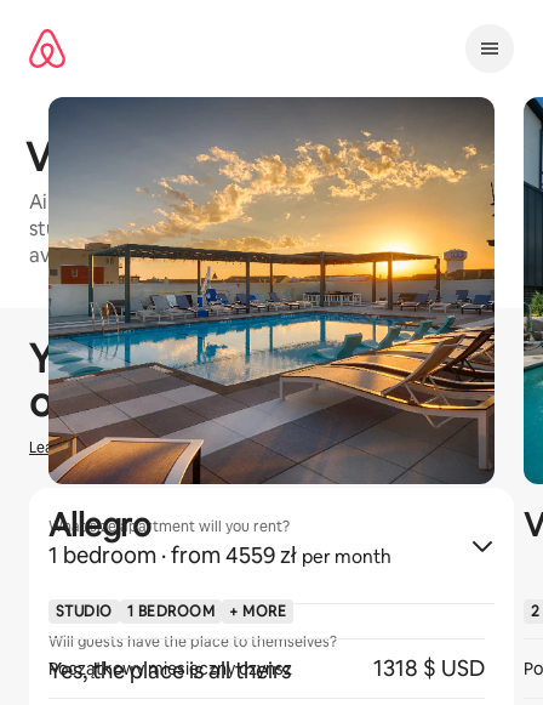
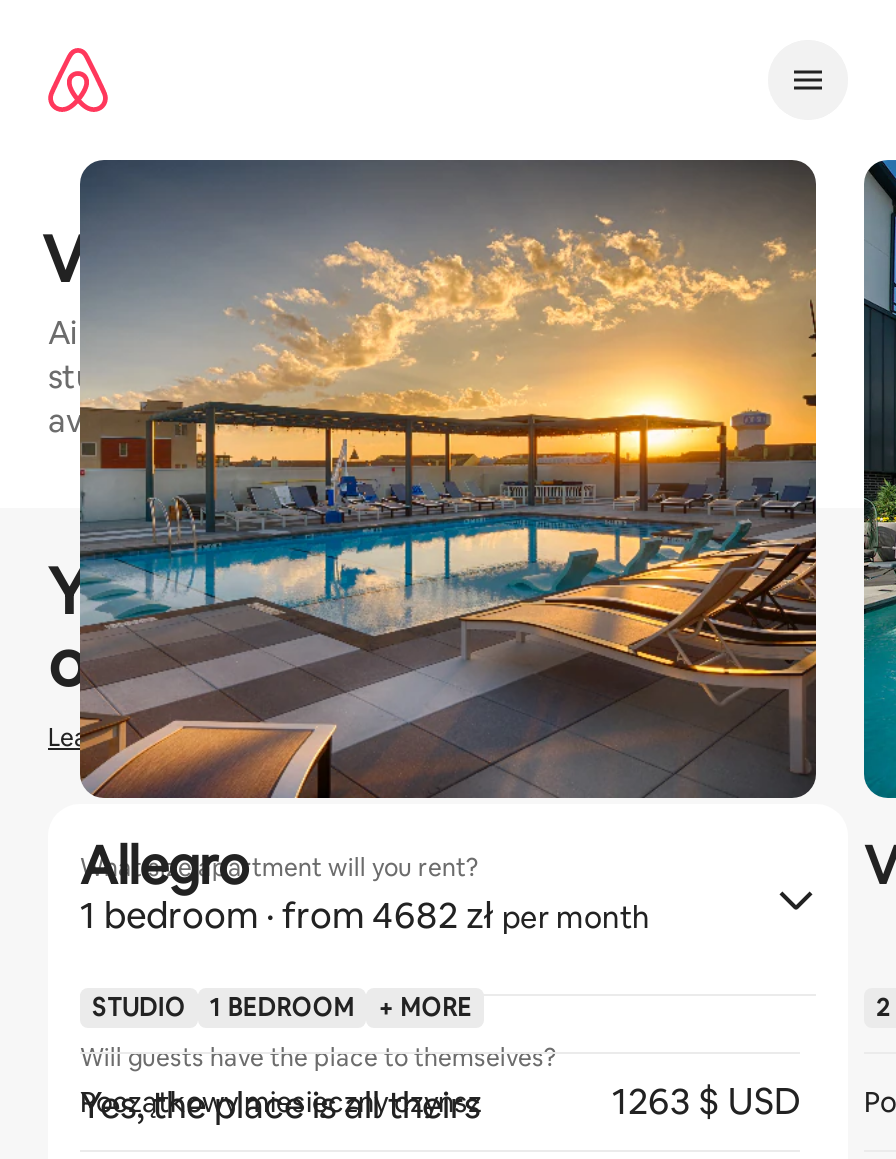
[48,541,391,569] 1 bedroom · from 4559 zł per month -> [80,892,650,938] 1 bedroom · from 4682 zł per month
[373,654,485,682] 1318 $ USD -> [612,1078,800,1124] 1263 $ USD

